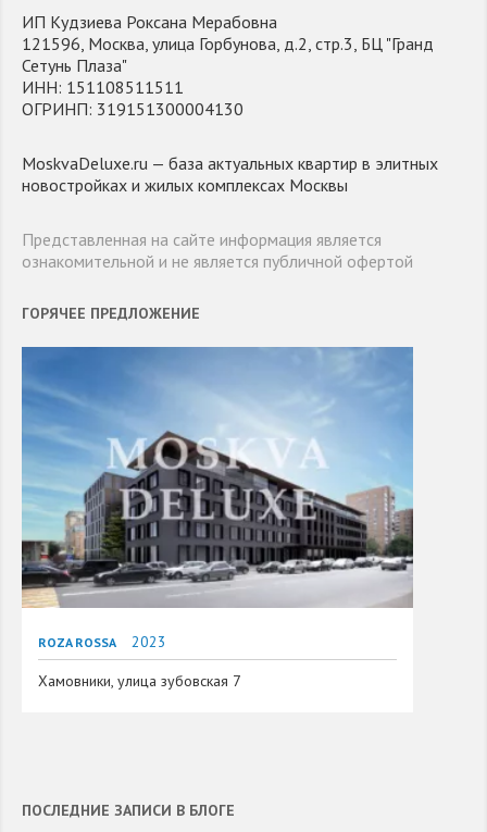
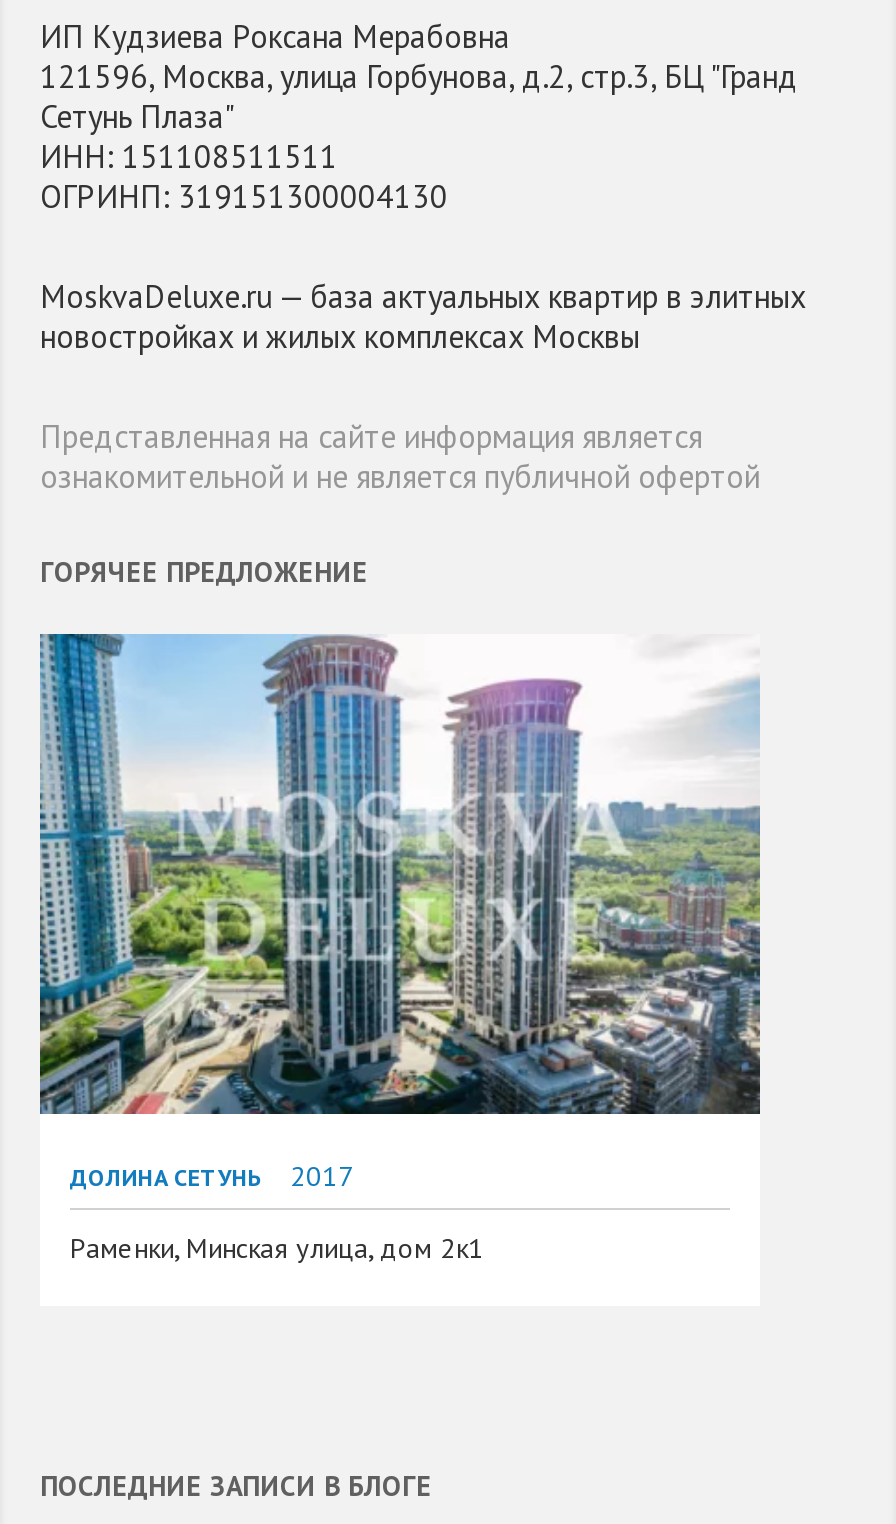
[22,346,414,652] [image] | ROZA ROSSA | 2023 -> [38,634,762,1195] [image] | ДОЛИНА СЕТУНЬ | 2017
[38,671,241,691] Хамовники, улица зубовская 7 -> [70,1231,484,1267] Раменки, Минская улица, дом 2к1

